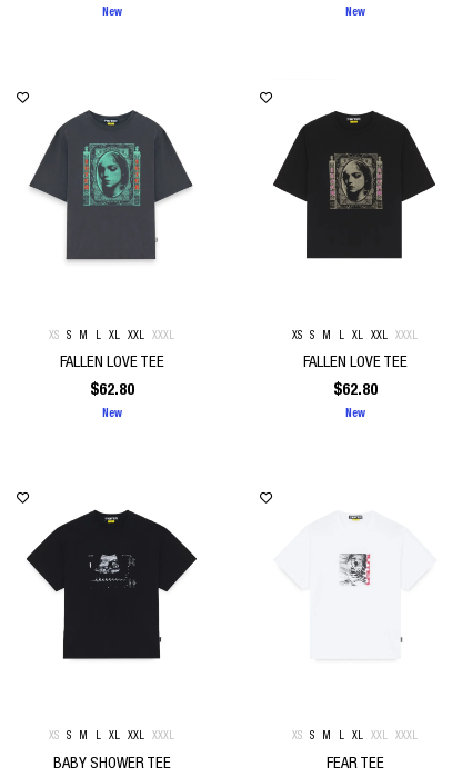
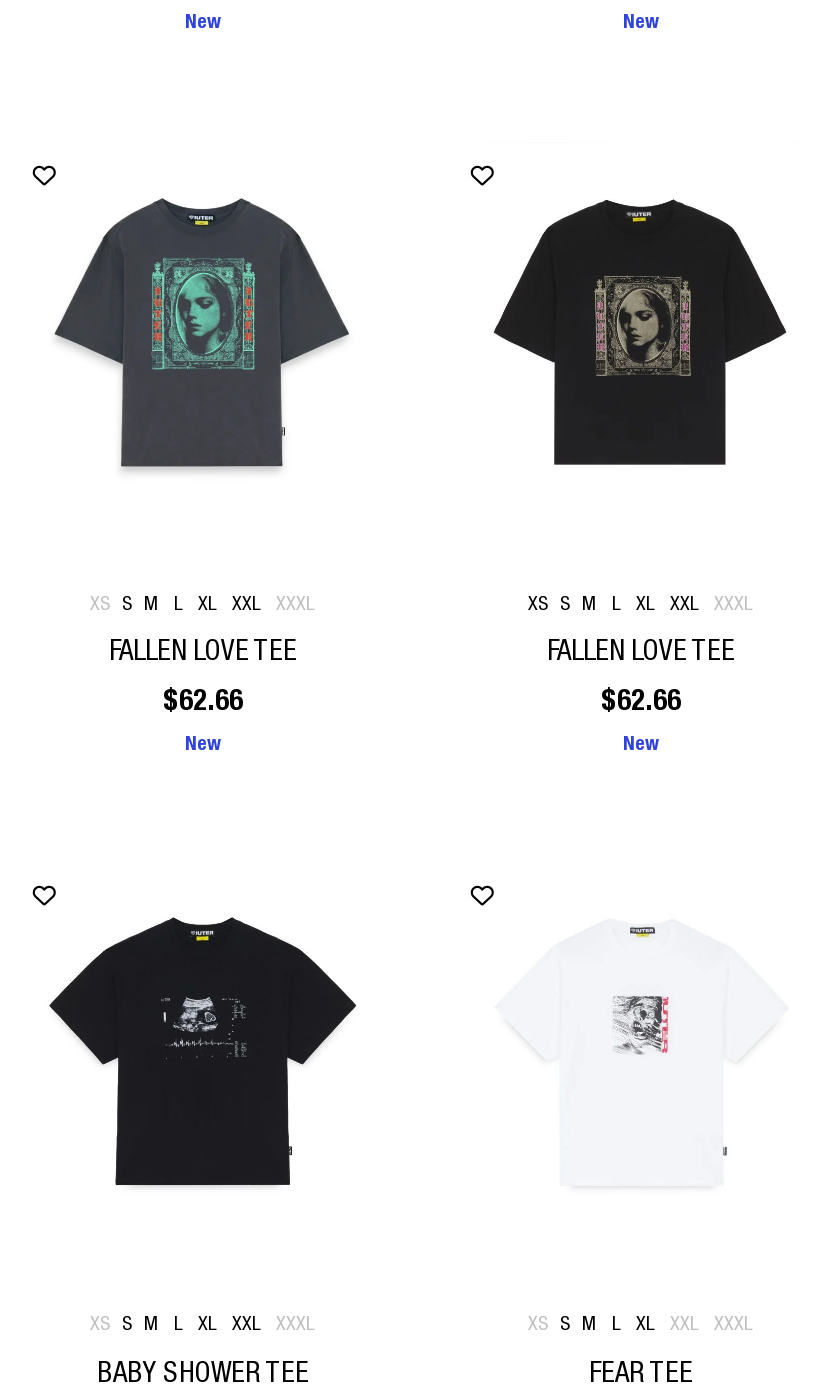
[89,379,134,398] $62.80 -> [163,682,243,716] $62.66
[333,379,377,398] $62.80 -> [601,682,681,716] $62.66

